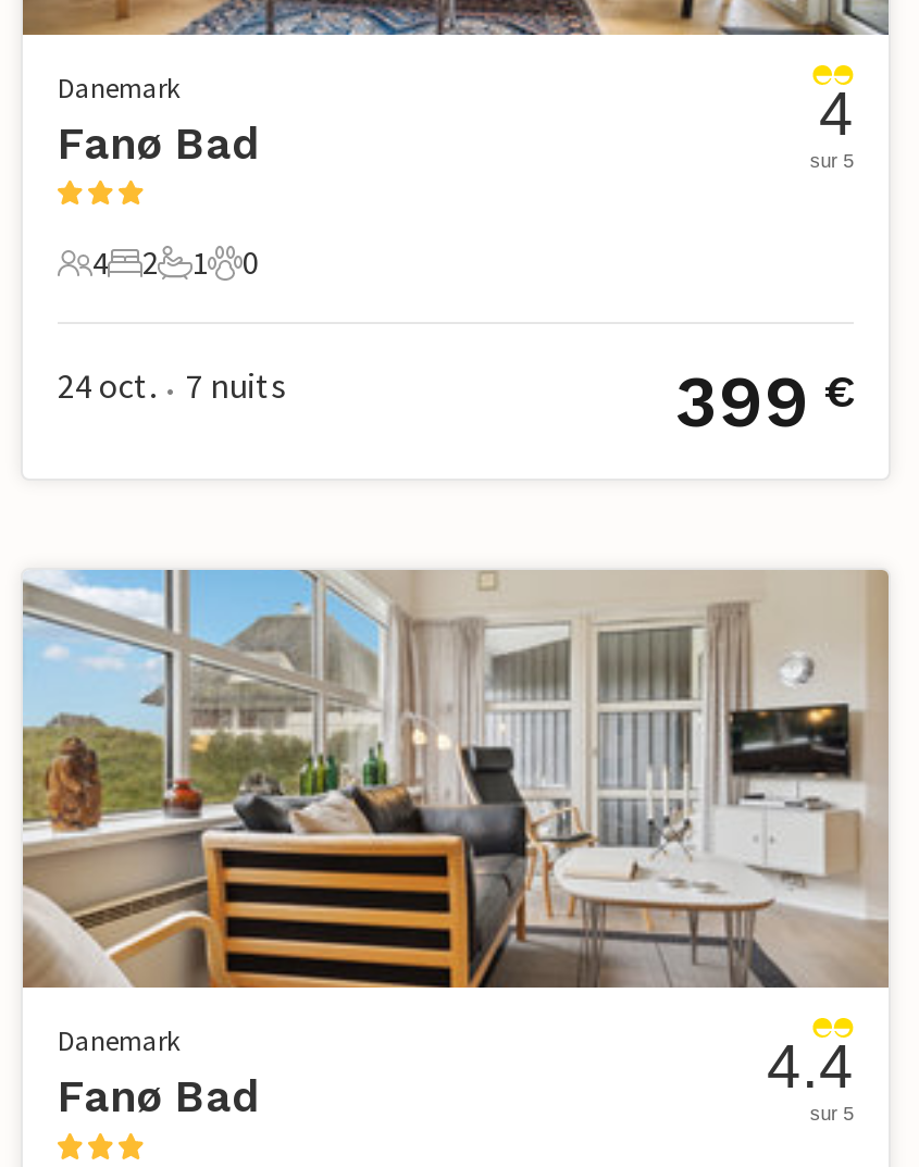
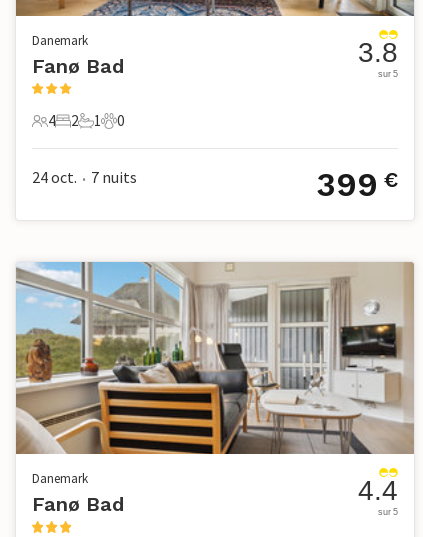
[819,81,854,148] 4 -> [358,37,398,68] 3.8

